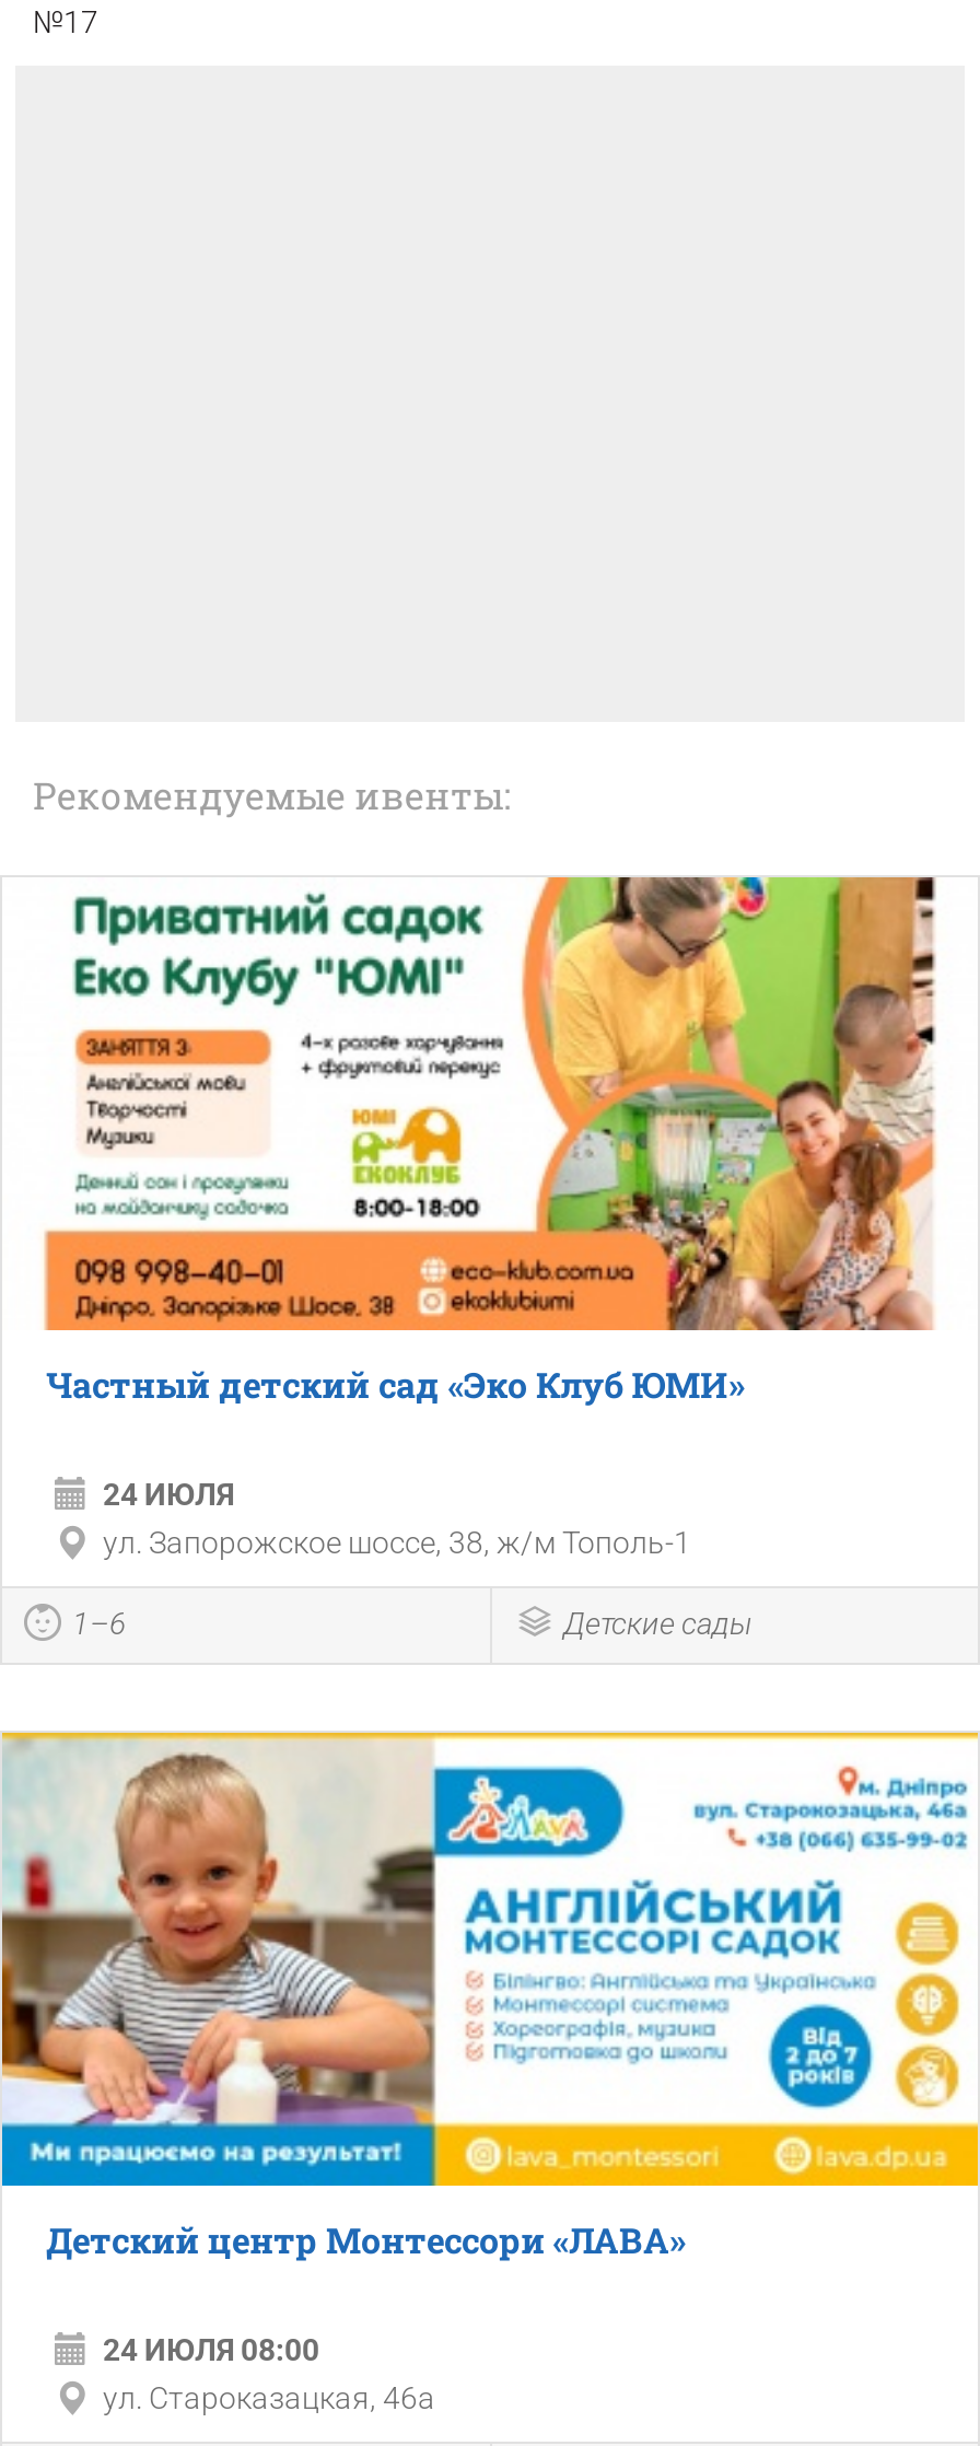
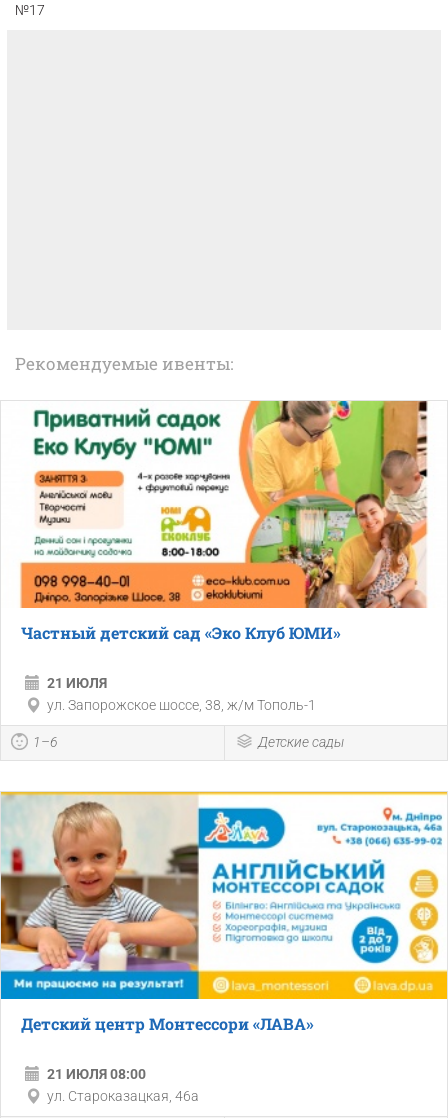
[103,1476,234,1511] 24 ИЮЛЯ -> [47,675,107,691] 21 ИЮЛЯ
[103,2332,319,2367] 24 ИЮЛЯ 08:00 -> [47,1066,146,1082] 21 ИЮЛЯ 08:00

